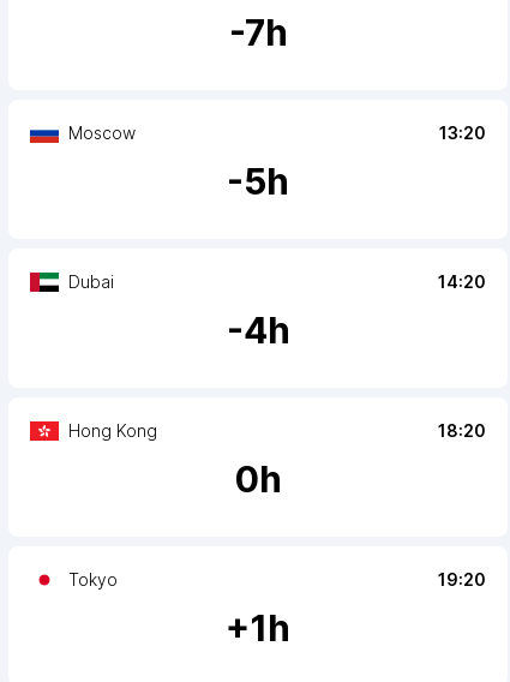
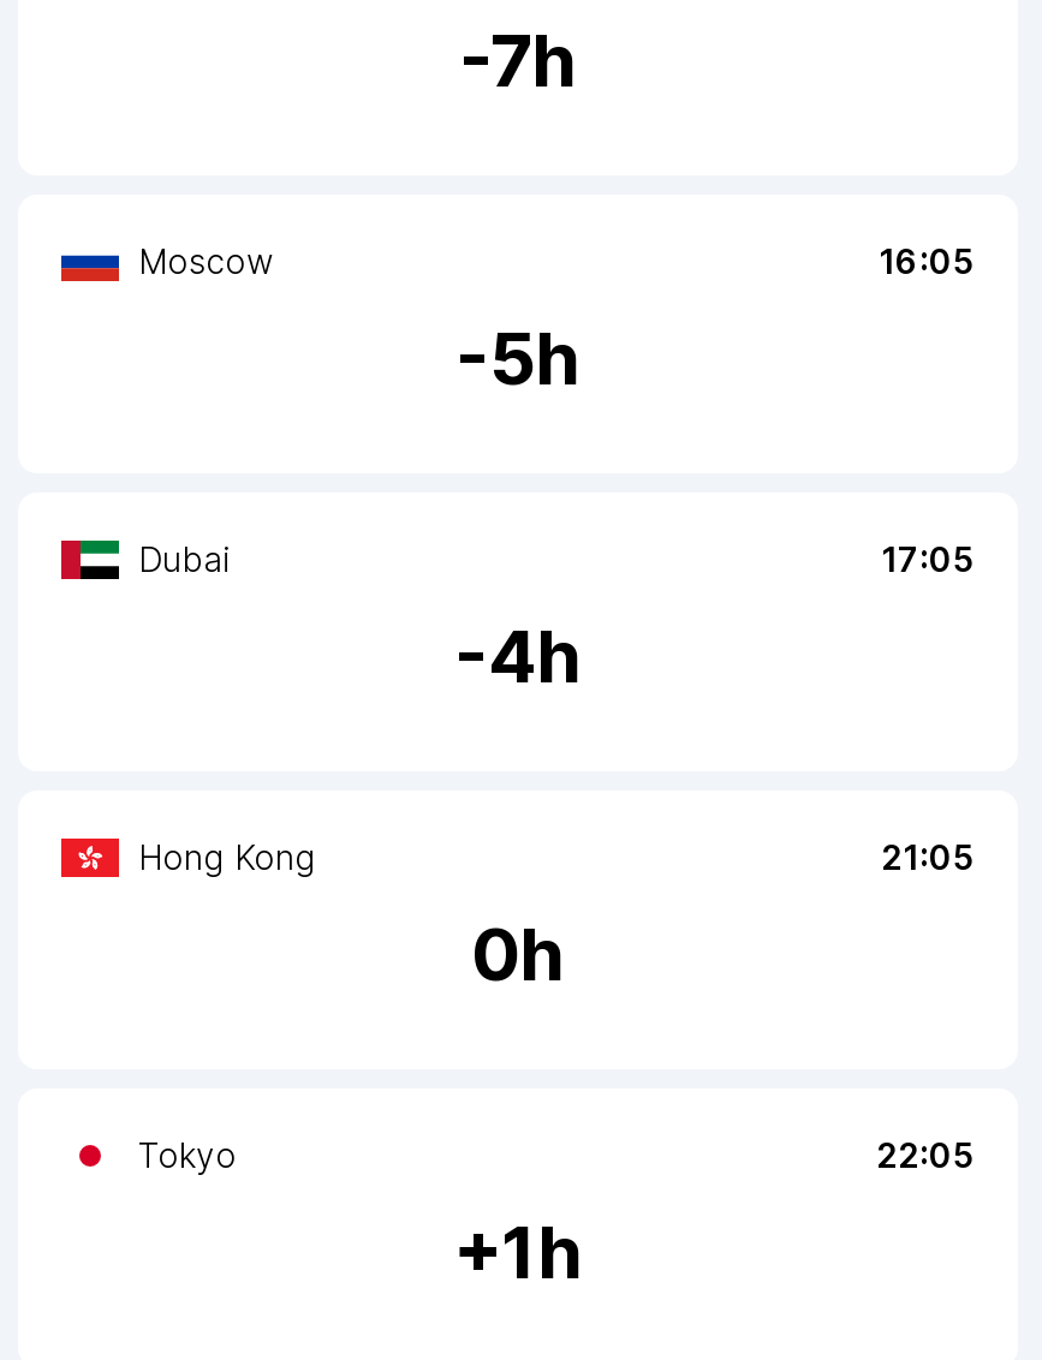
[439,122,486,143] 13:20 -> [879,240,975,281] 16:05
[438,271,486,292] 14:20 -> [881,538,975,579] 17:05
[438,420,486,440] 18:20 -> [881,836,975,877] 21:05
[438,569,486,589] 19:20 -> [876,1134,975,1175] 22:05

